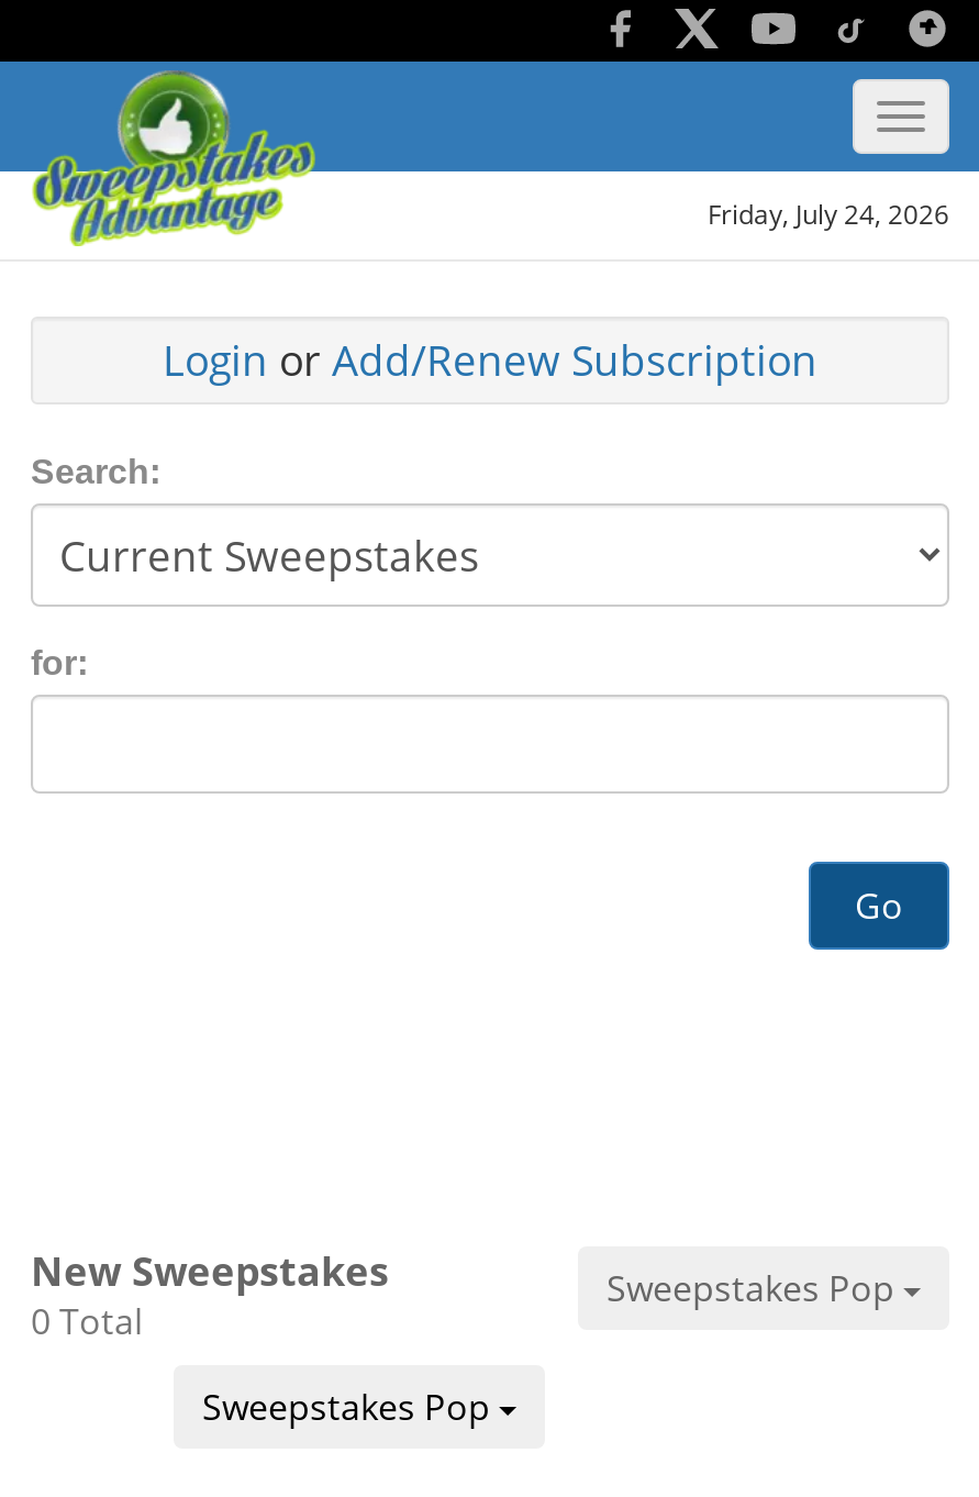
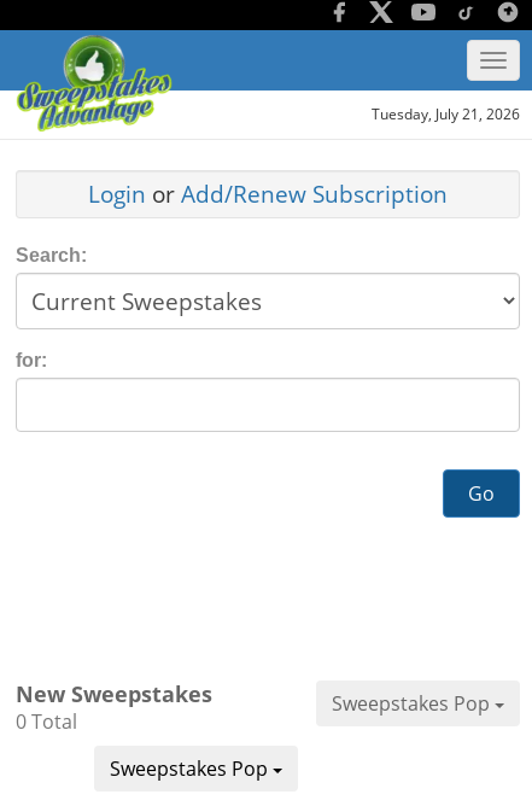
[708,196,949,233] Friday, July 24, 2026 -> [372,104,520,125] Tuesday, July 21, 2026

